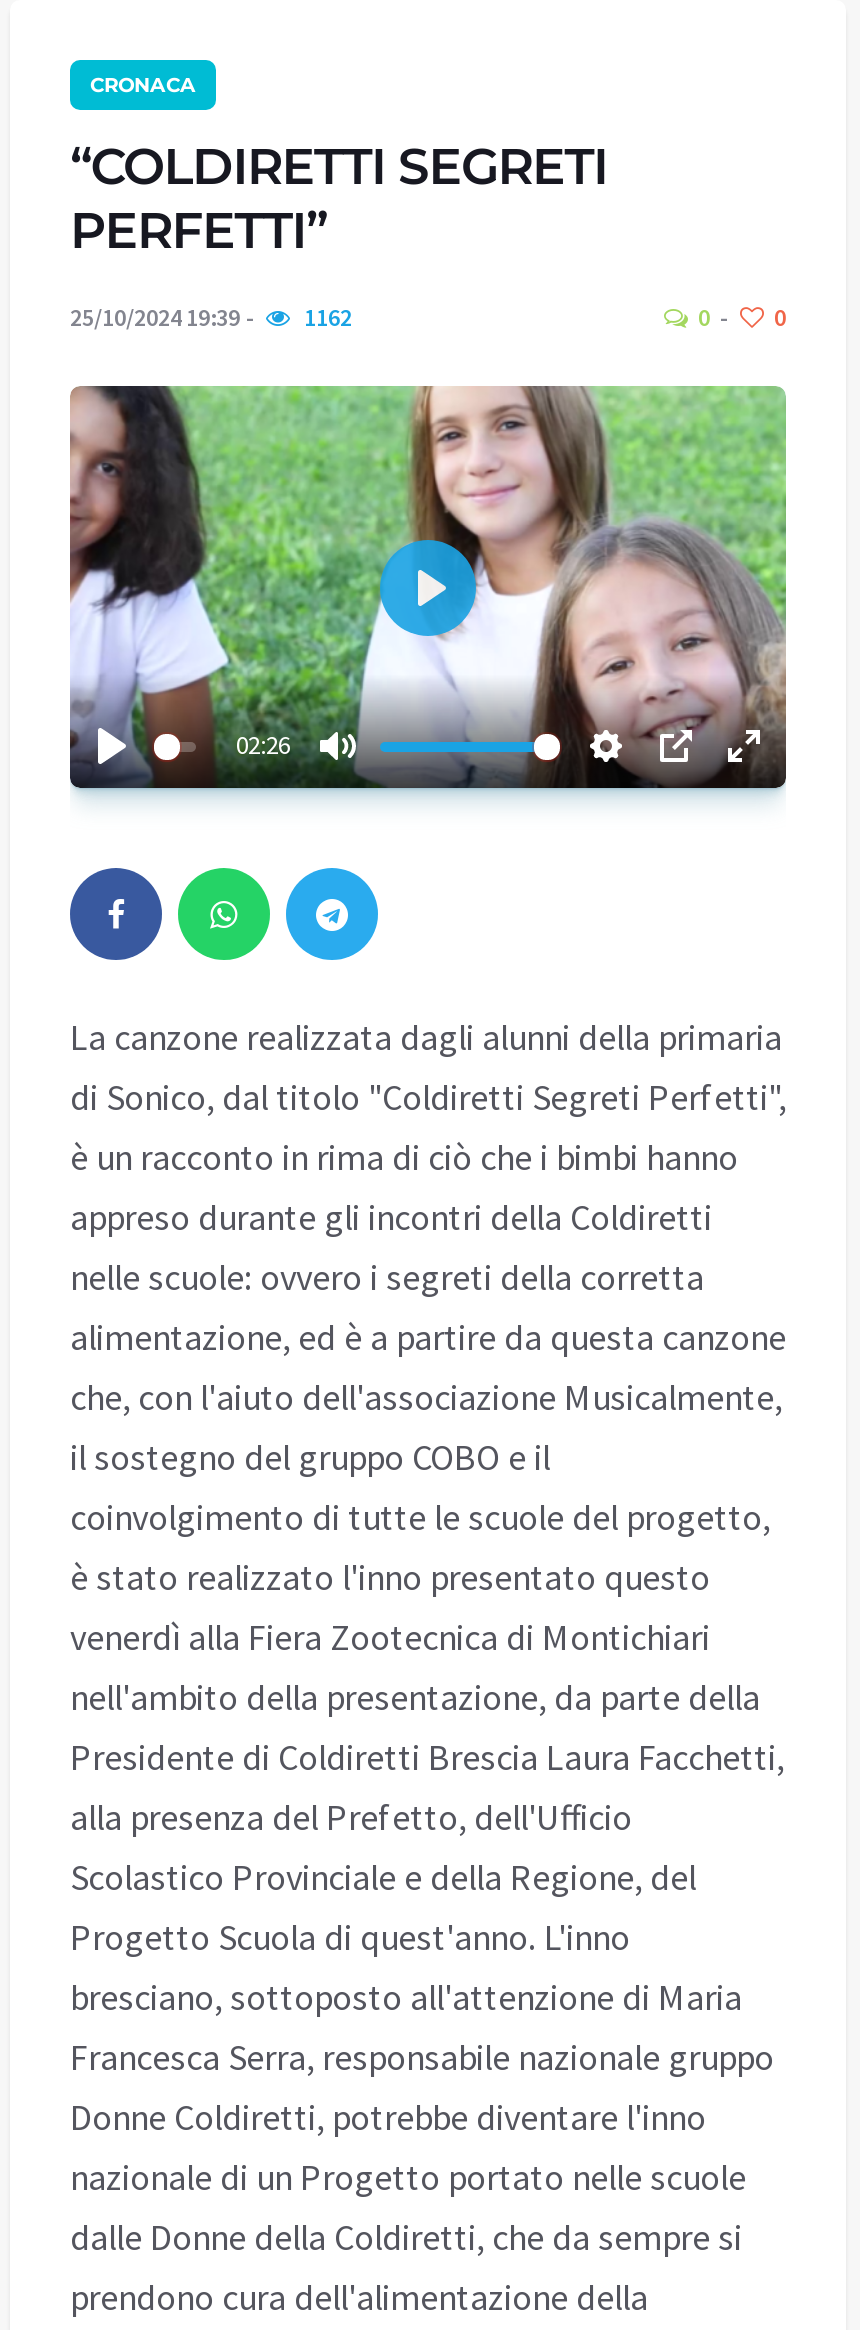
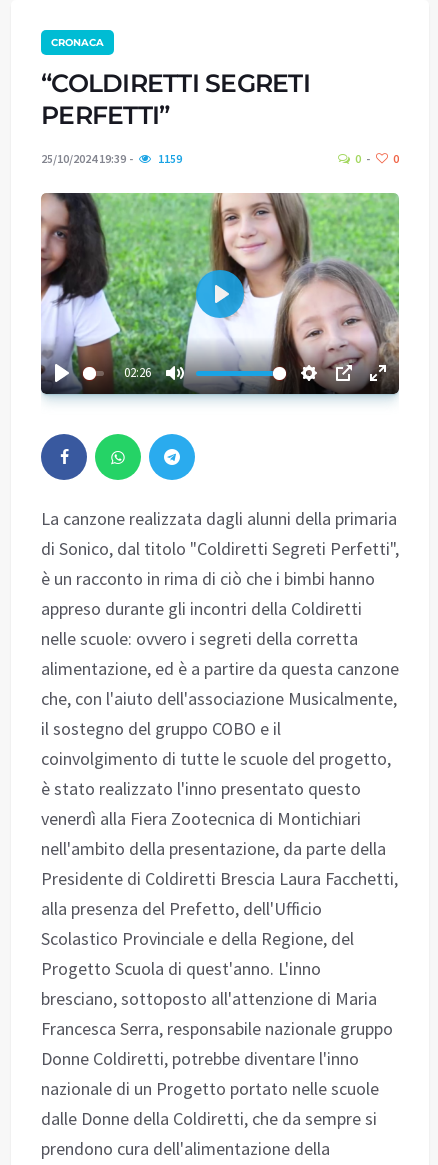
[304,302,352,332] 1162 -> [158,151,182,166] 1159

